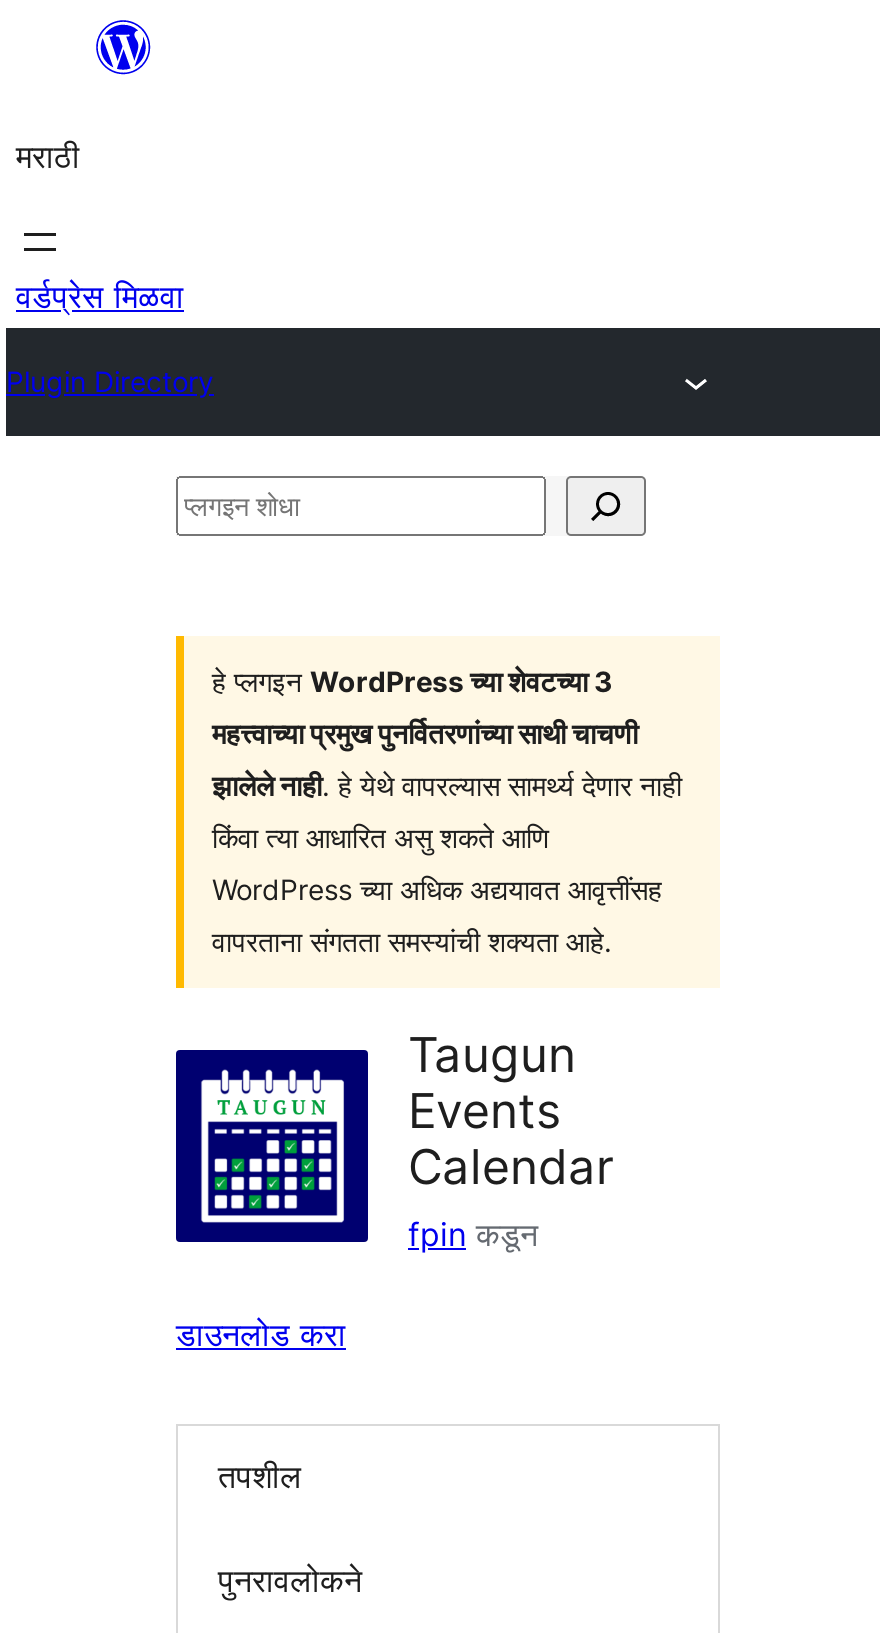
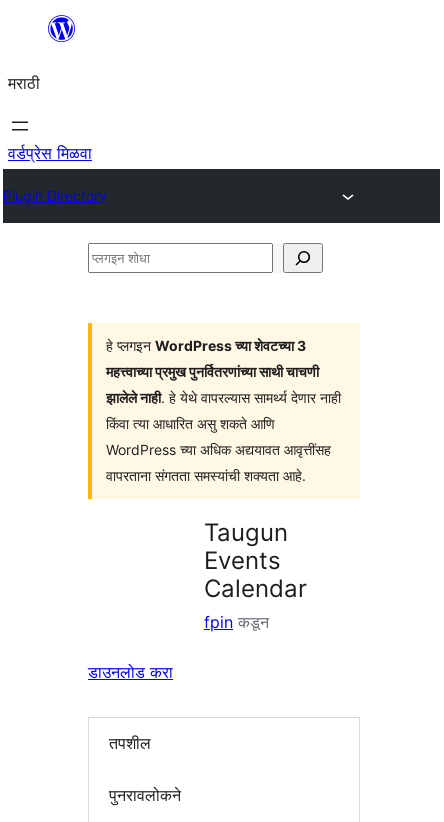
[174,1048,370,1244] [image] -> none

